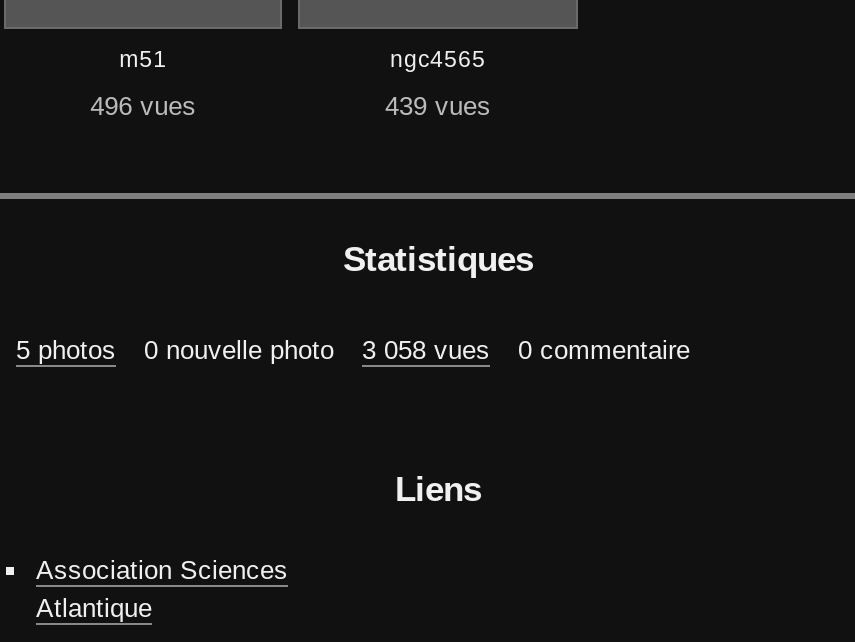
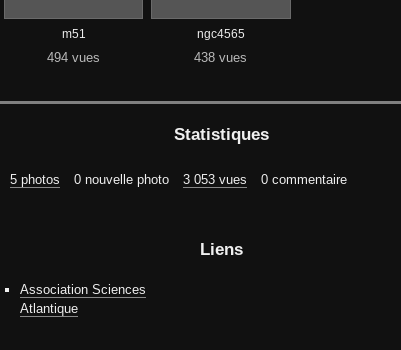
[90,92,196,122] 496 vues -> [47,50,100,65] 494 vues
[385,92,491,122] 439 vues -> [194,50,247,65] 438 vues
[16,336,690,366] 5 photos 0 nouvelle photo 3 058 vues 0 commentaire -> [10,172,347,187] 5 photos 0 nouvelle photo 3 053 vues 0 commentaire

